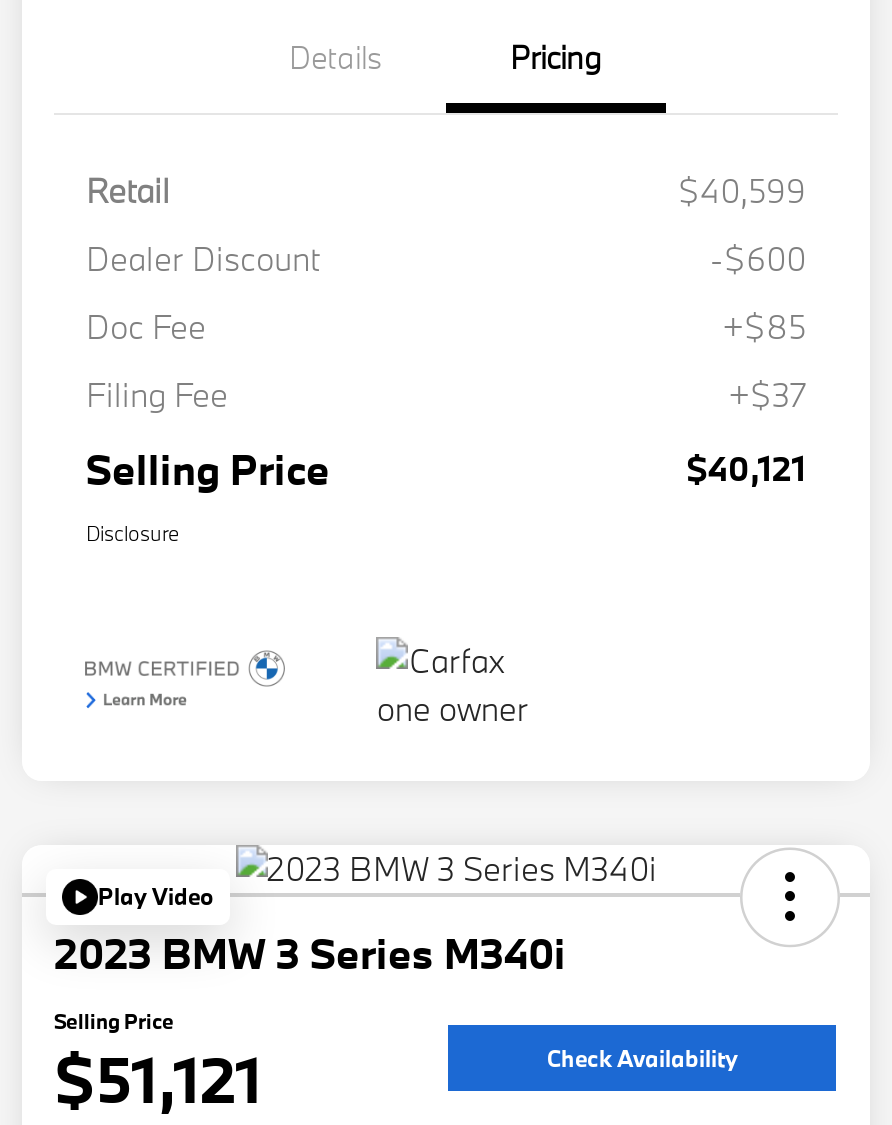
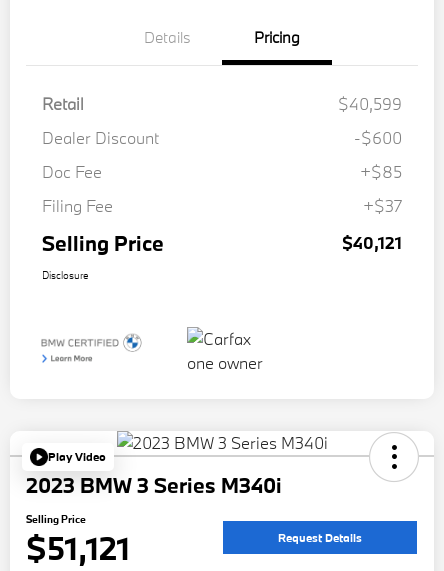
[547,1043,737,1073] Check Availability -> [278,530,362,545] Request Details

